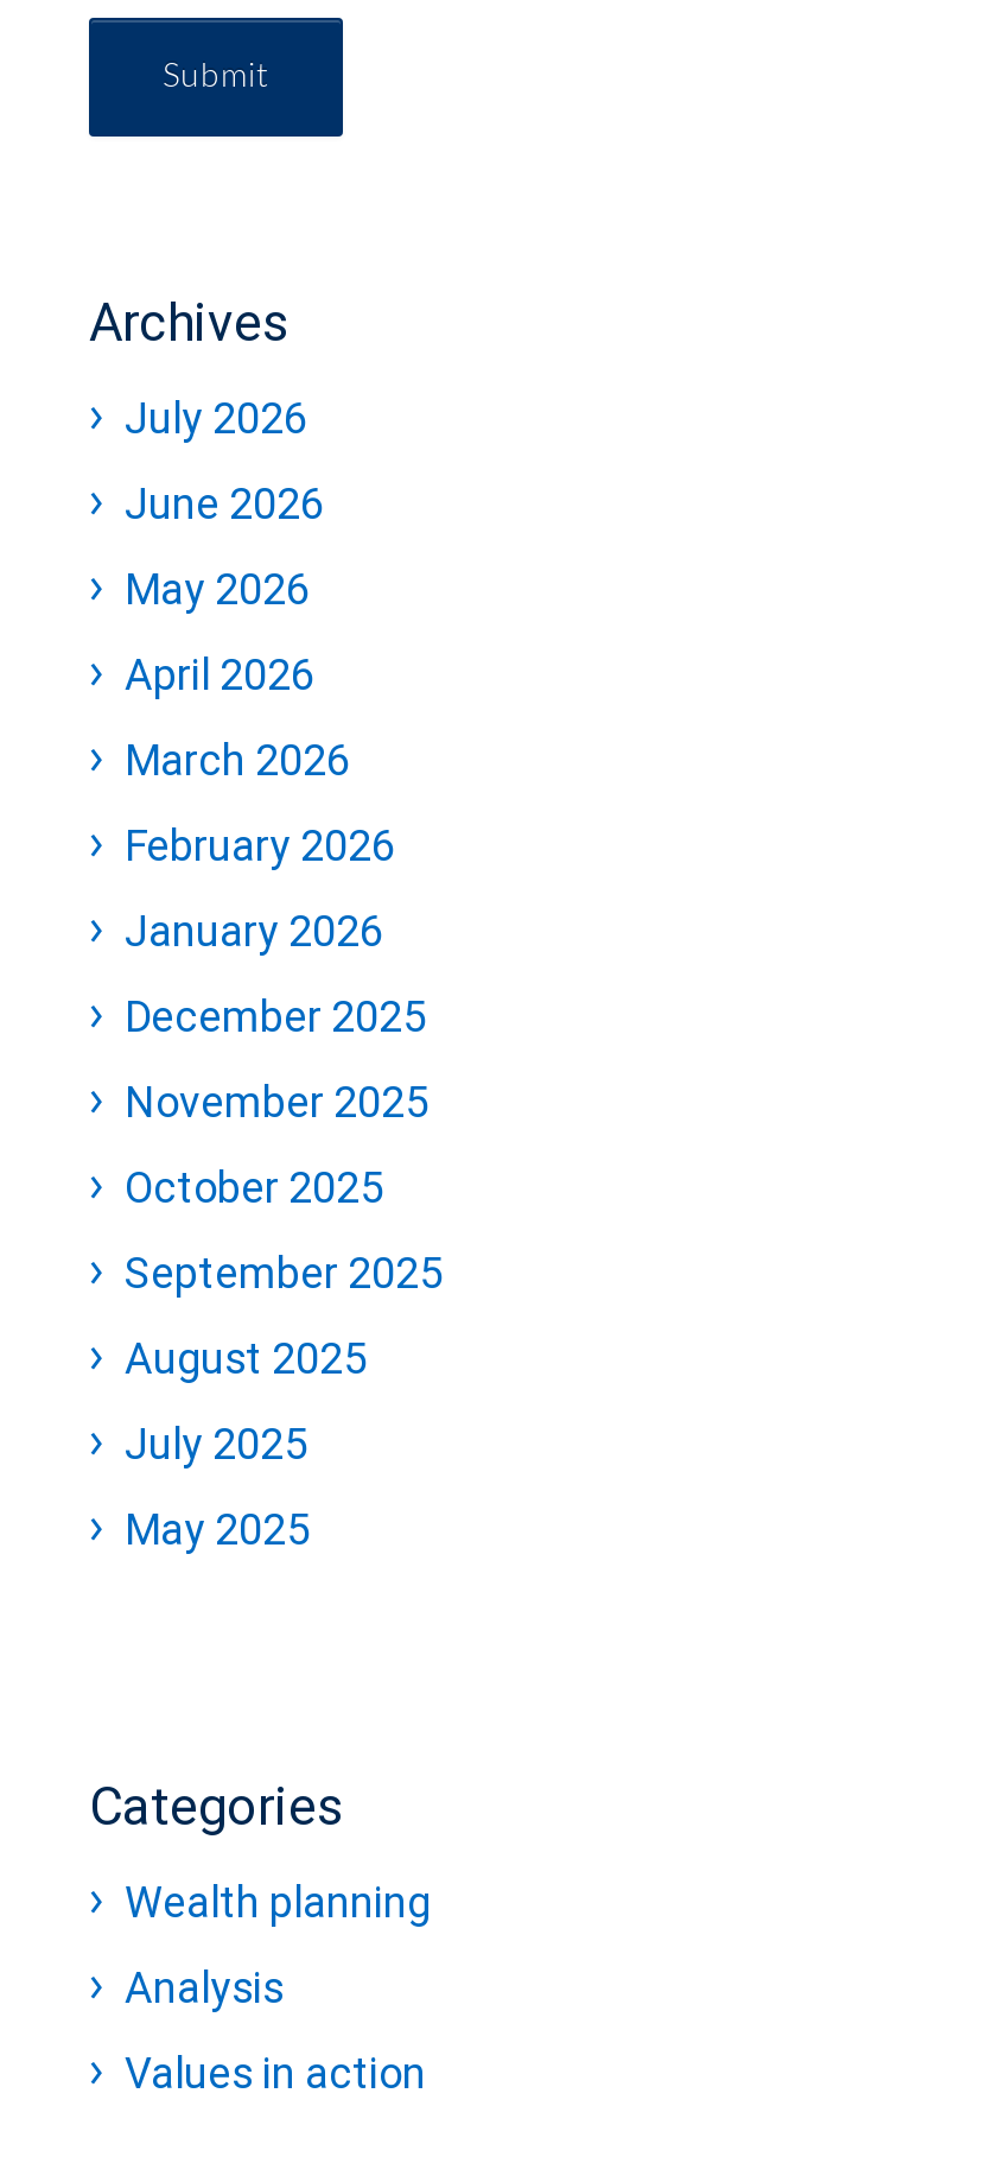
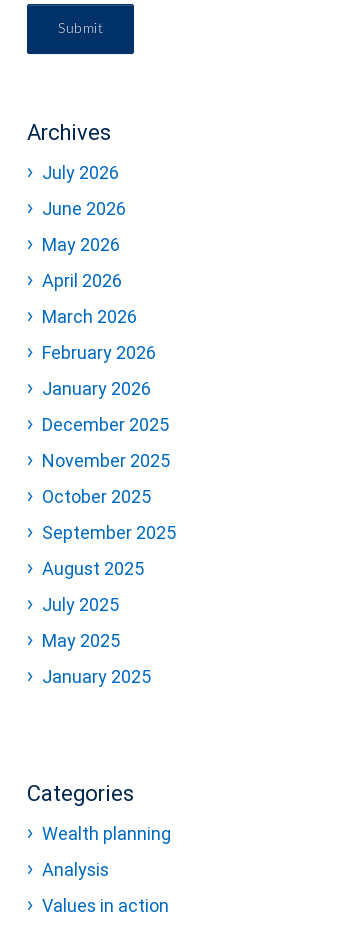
none -> [42,665,151,688] January 2025

